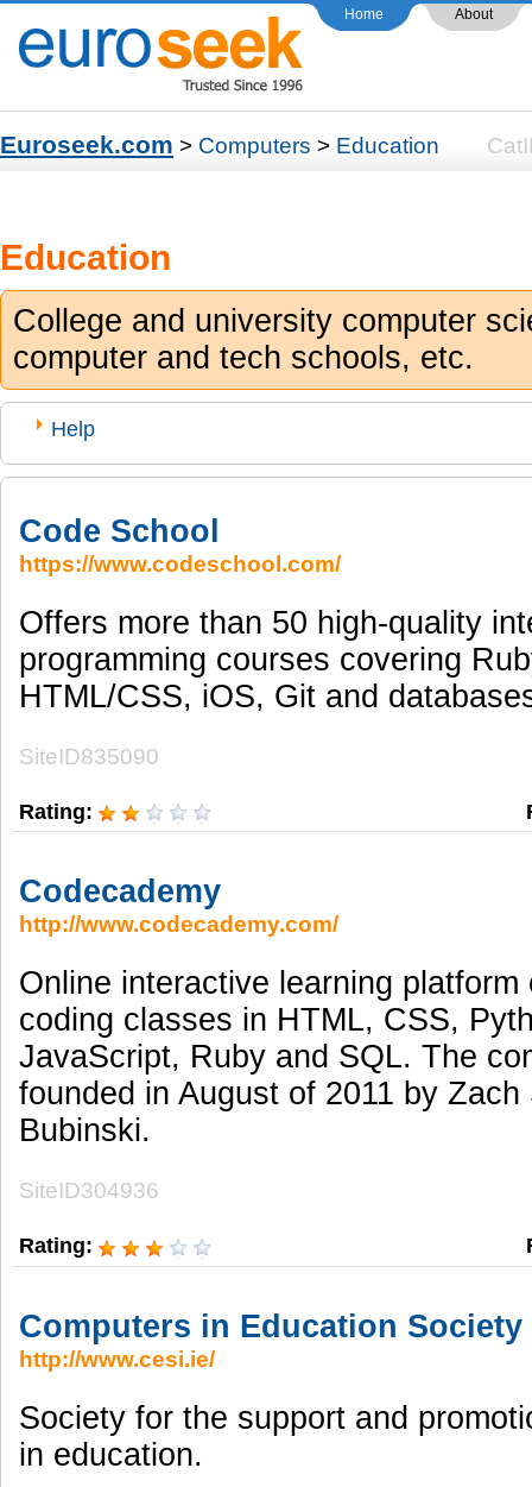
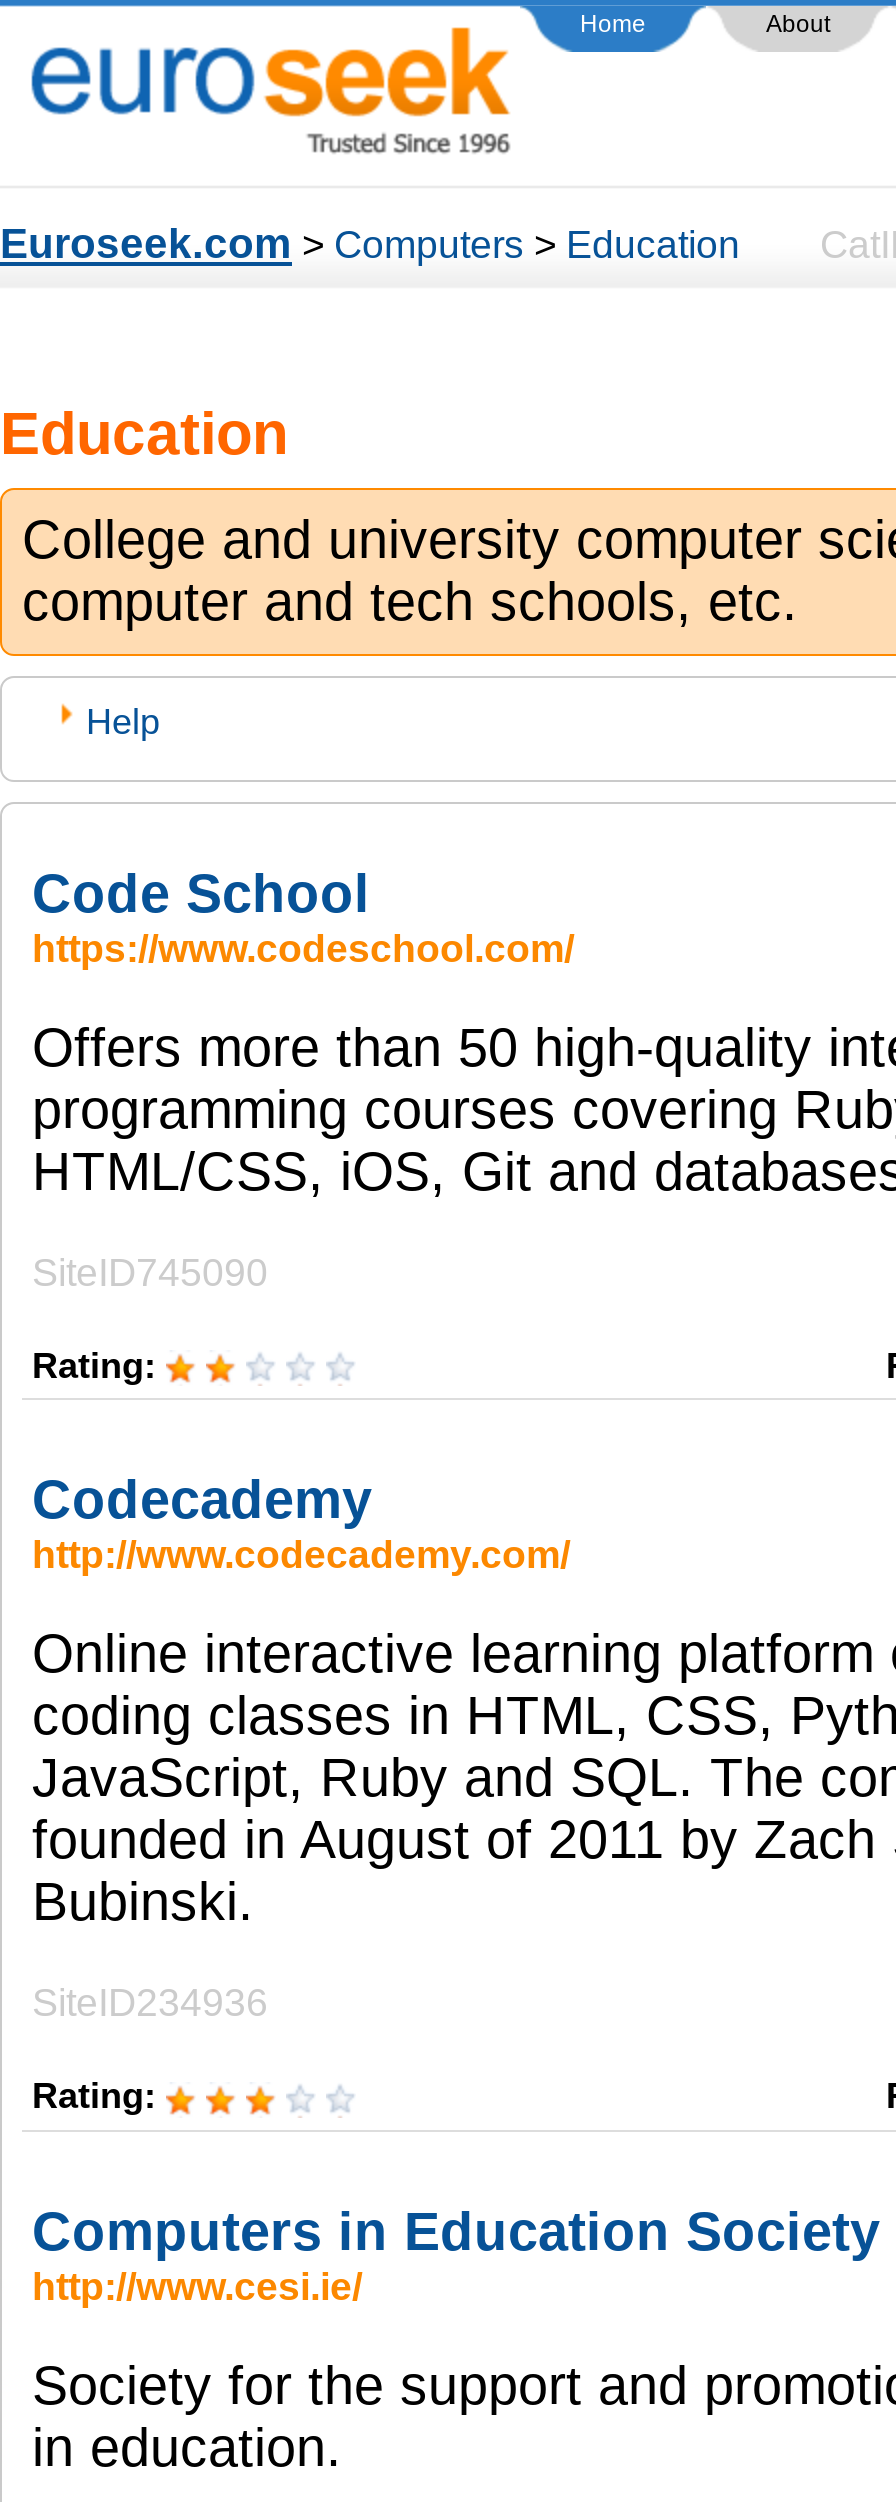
[19,743,159,769] SiteID835090 -> [32,1250,268,1294] SiteID745090
[19,1177,159,1203] SiteID304936 -> [32,1981,268,2025] SiteID234936

